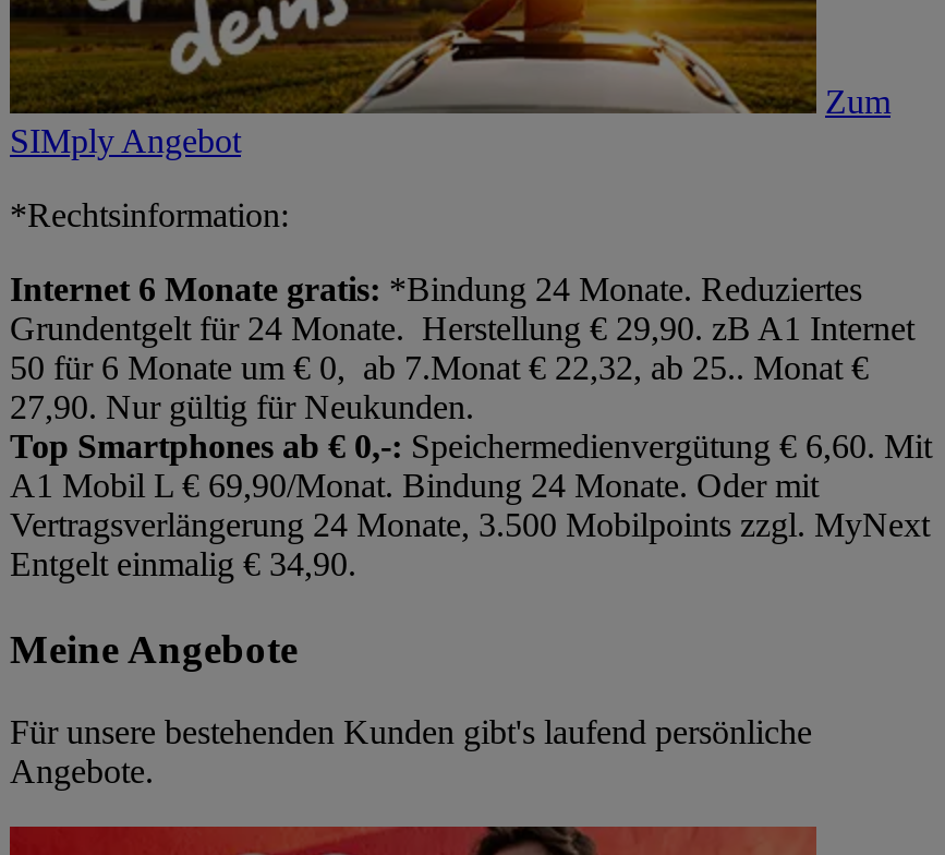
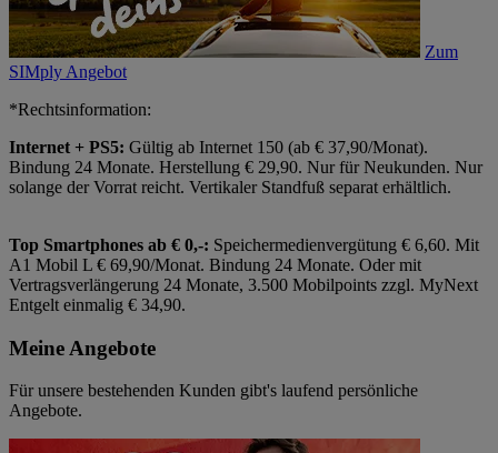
[10,270,914,425] Internet 6 Monate gratis: *Bindung 24 Monate. Reduziertes | Grundentgelt für 24 Monate. Herstellung € 29,90. zB A1 Internet | 50 für 6 Monate um € 0, ab 7.Monat € 22,32, ab 25.. Monat € | 27,90. Nur gültig für Neukunden. -> [9,138,482,196] Internet + PS5: Gültig ab Internet 150 (ab € 37,90/Monat). | Bindung 24 Monate. Herstellung € 29,90. Nur für Neukunden. Nur | solange der Vorrat reicht. Vertikaler Standfuß separat erhältlich.

